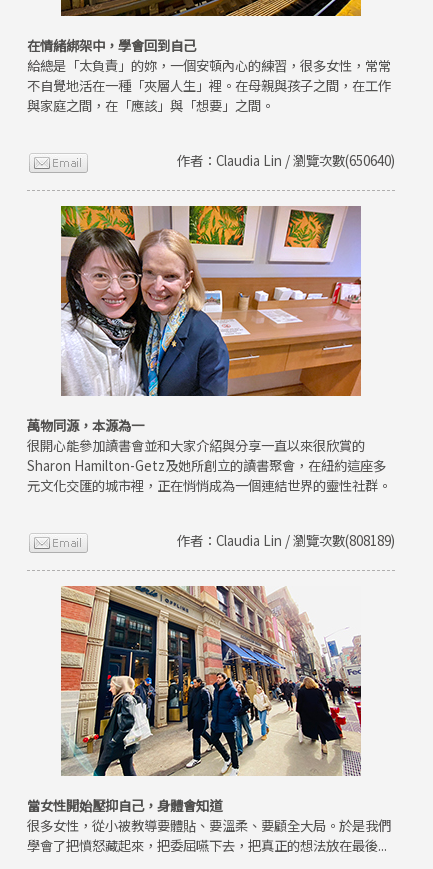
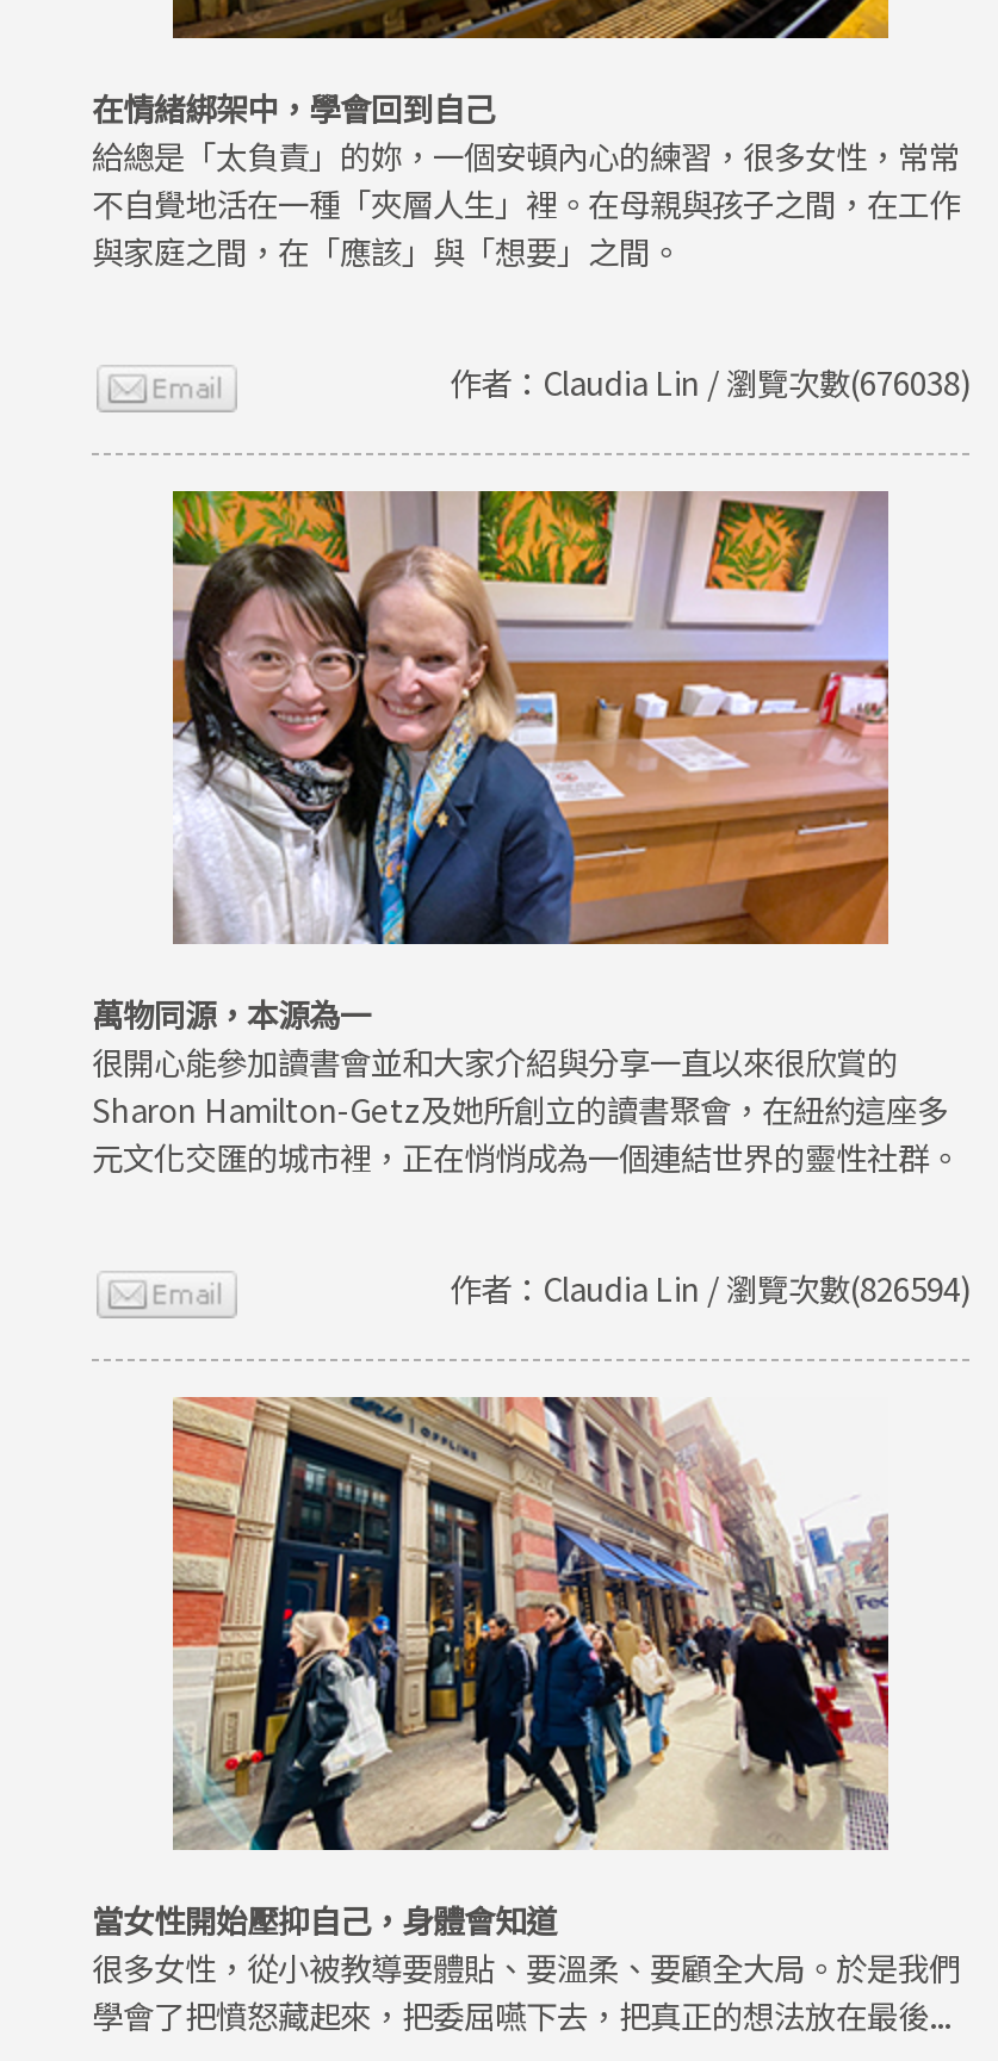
[177,151,395,170] 作者：Claudia Lin / 瀏覽次數(650640) -> [450,359,969,405] 作者：Claudia Lin / 瀏覽次數(676038)
[177,531,395,550] 作者：Claudia Lin / 瀏覽次數(808189) -> [450,1265,969,1311] 作者：Claudia Lin / 瀏覽次數(826594)

